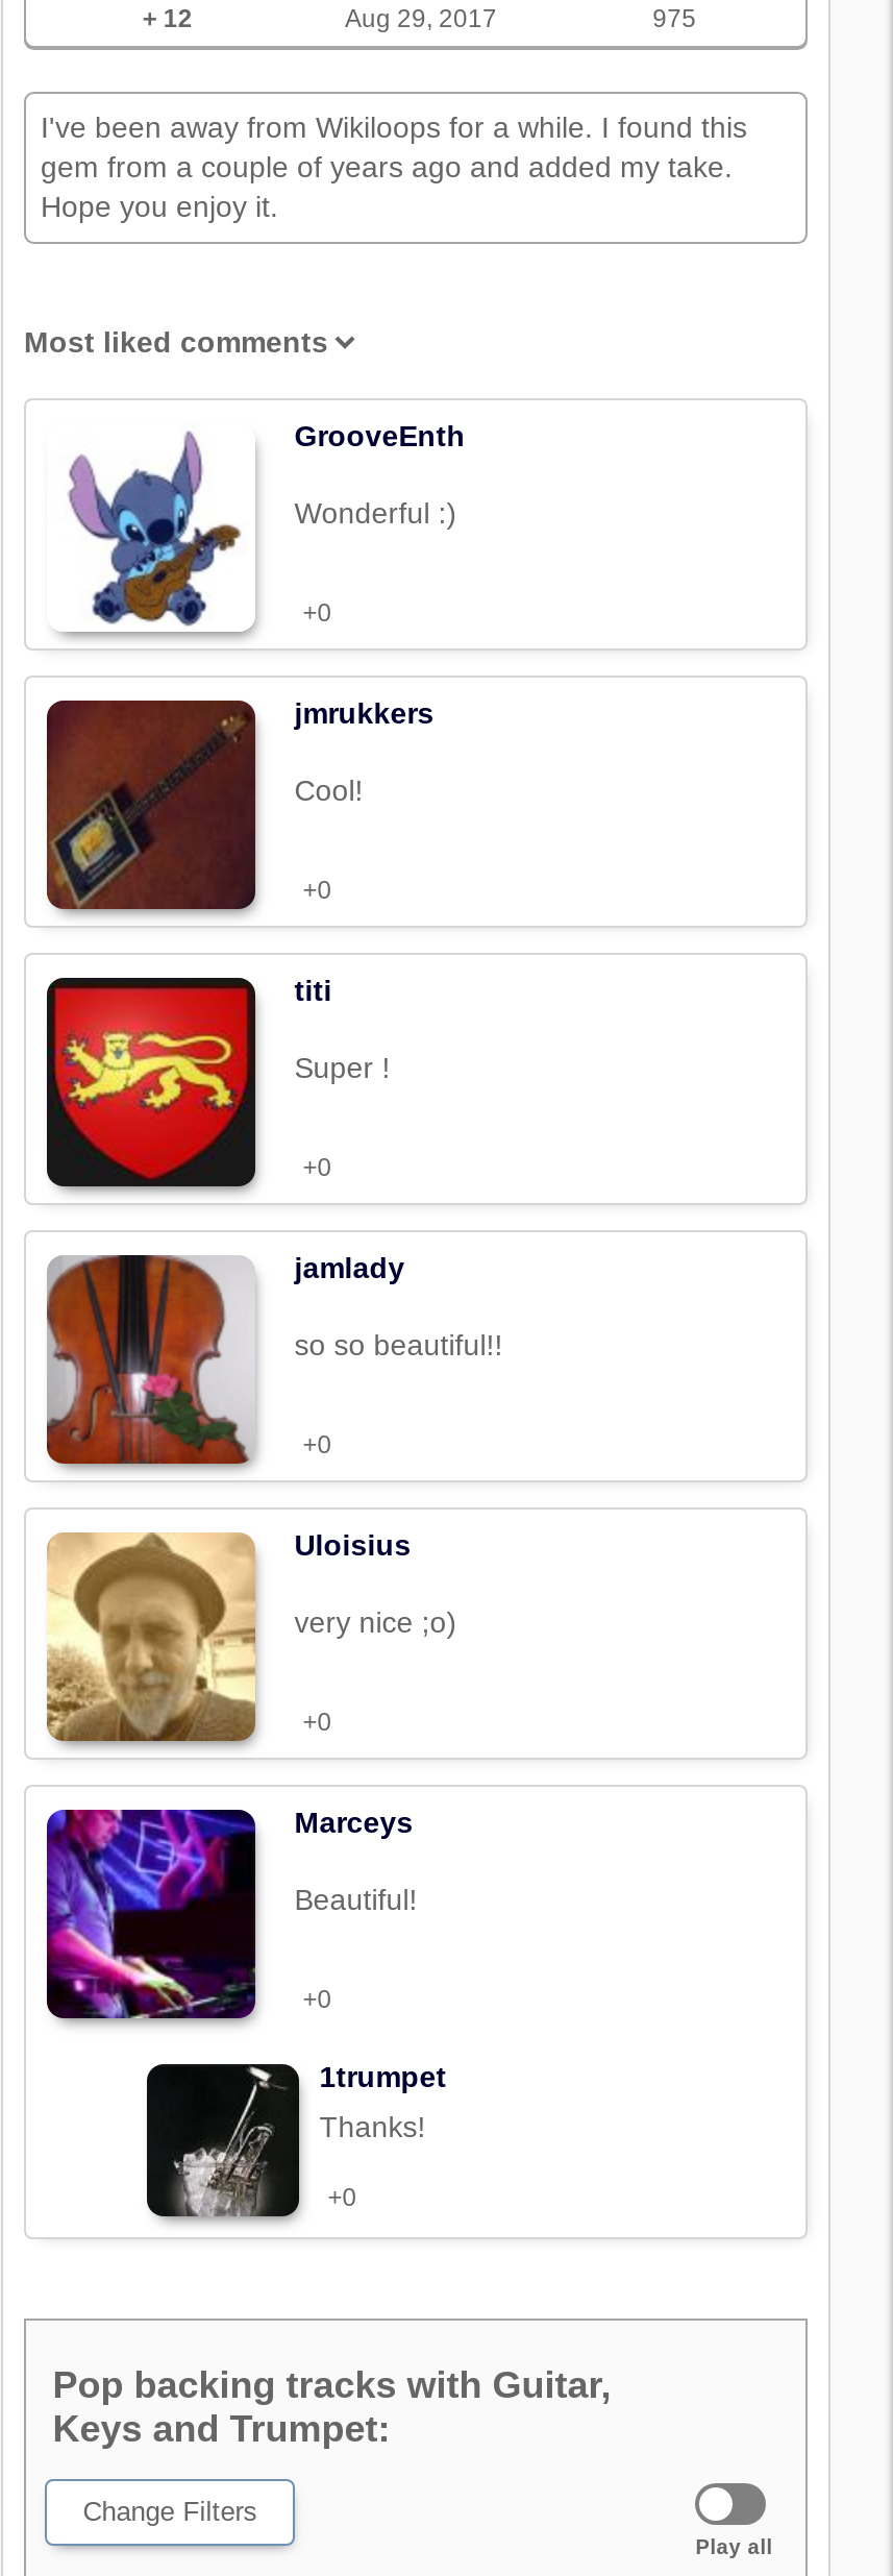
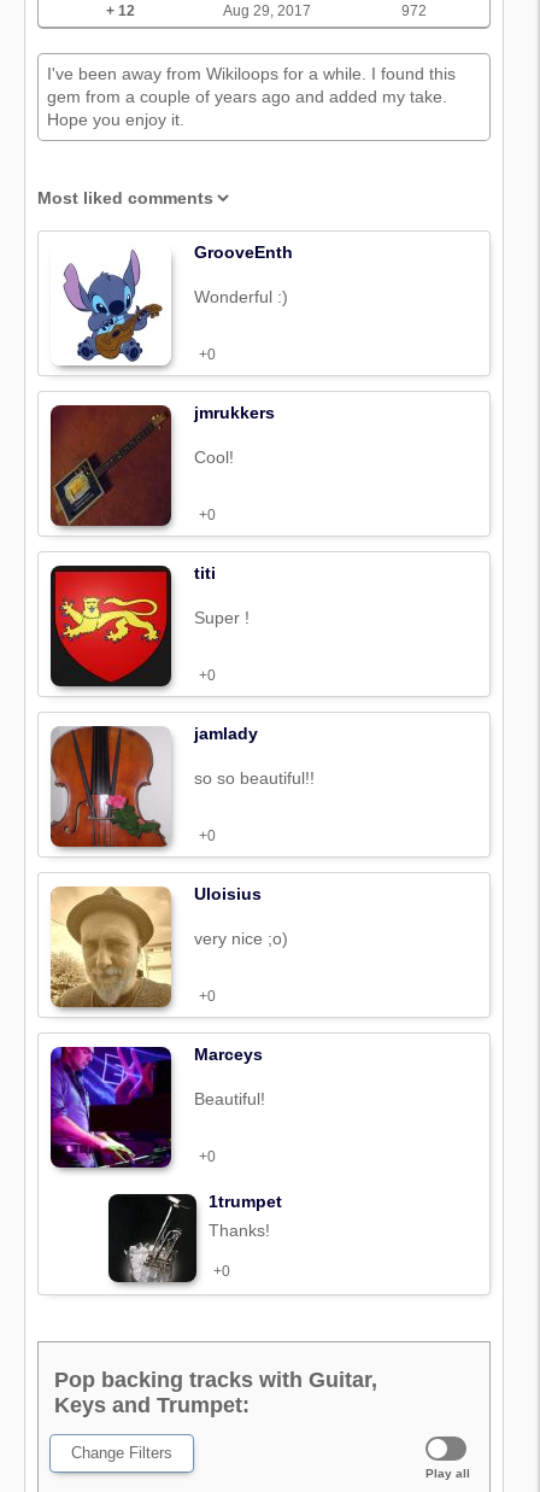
[653,5,696,34] 975 -> [401,3,426,20] 972

